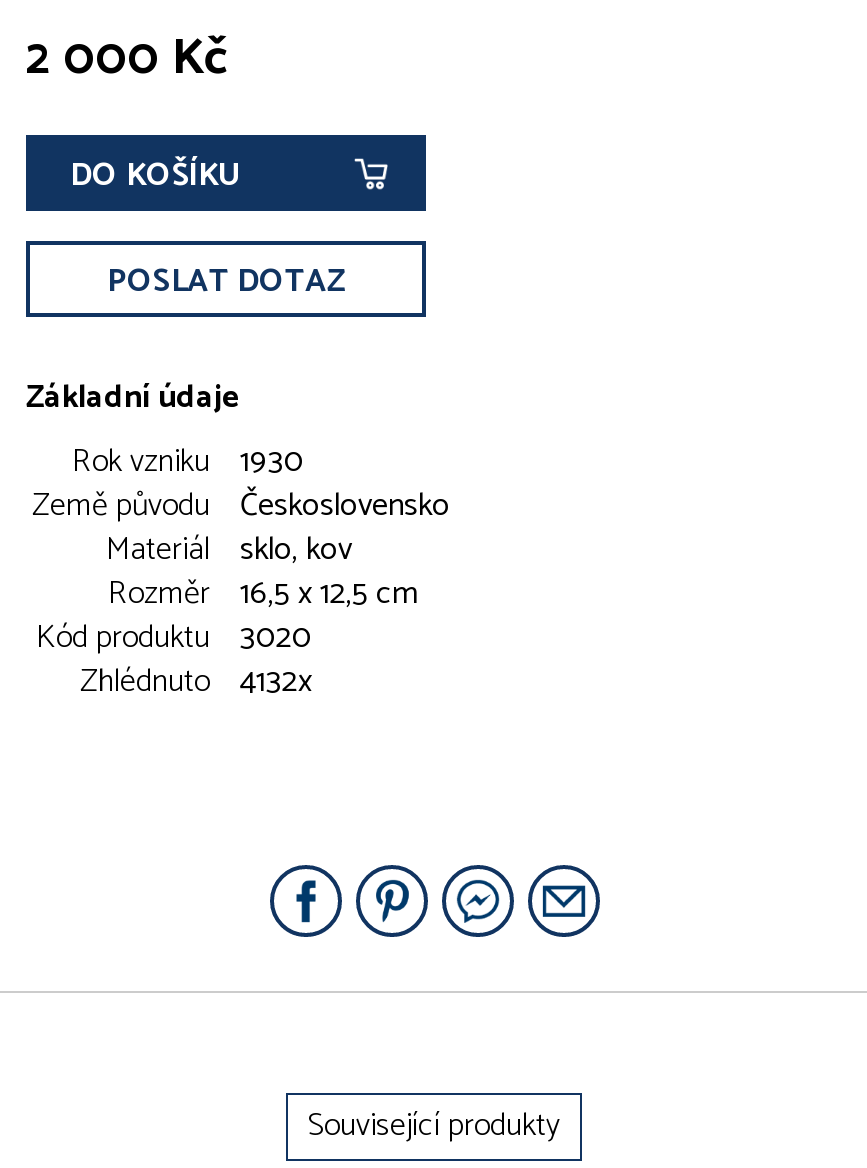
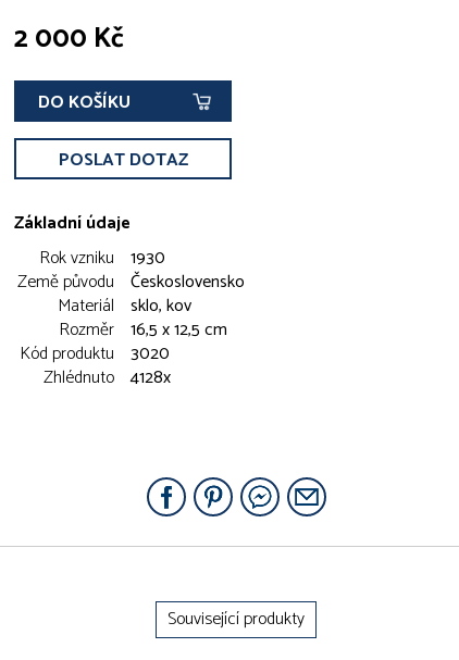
[80,656,312,710] Zhlédnuto 4132x -> [44,363,171,393] Zhlédnuto 4128x

